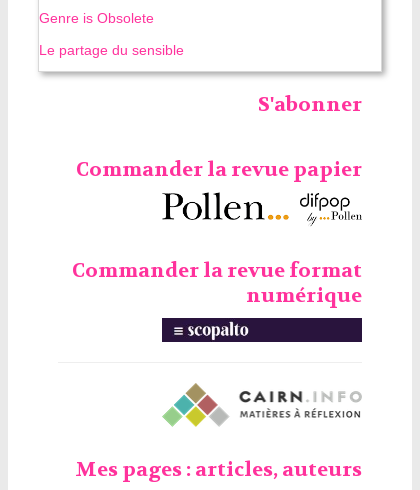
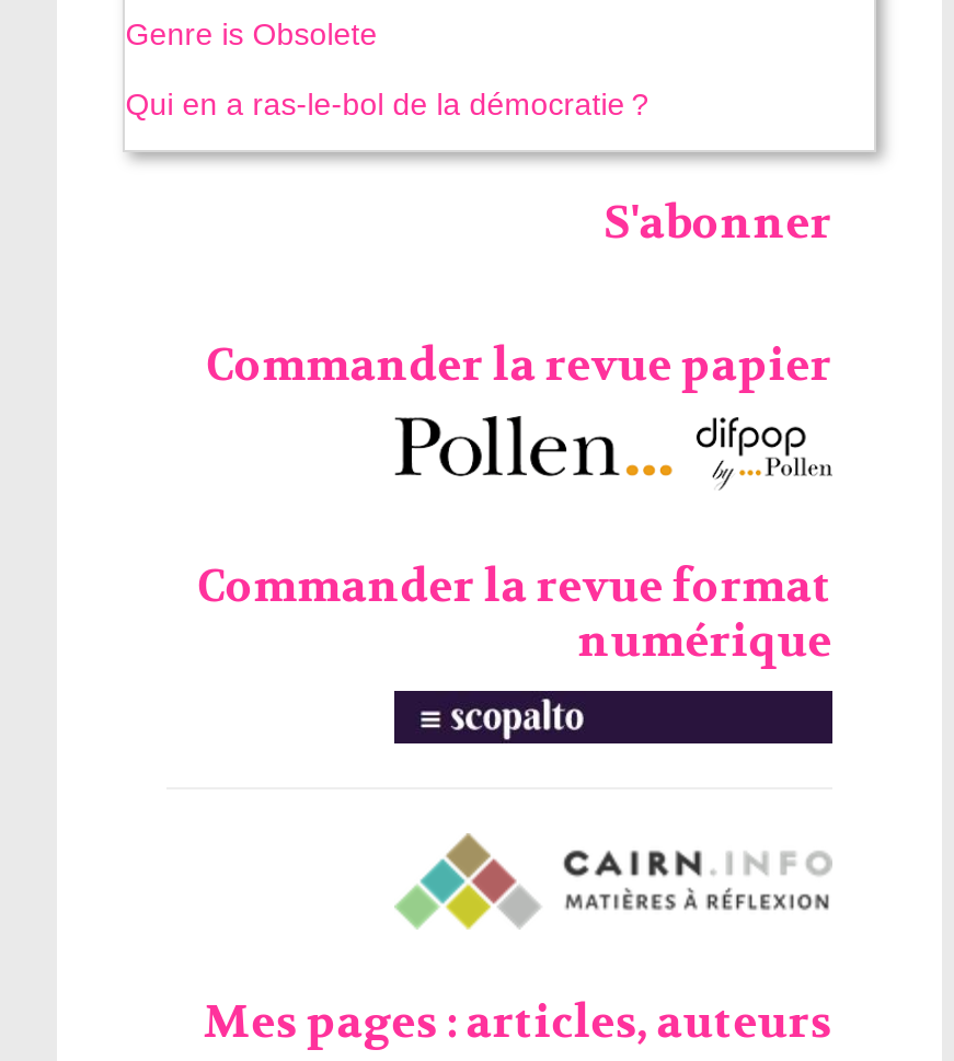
[39,42,184,58] Le partage du sensible -> [125,87,649,122] Qui en a ras-le-bol de la démocratie ?

